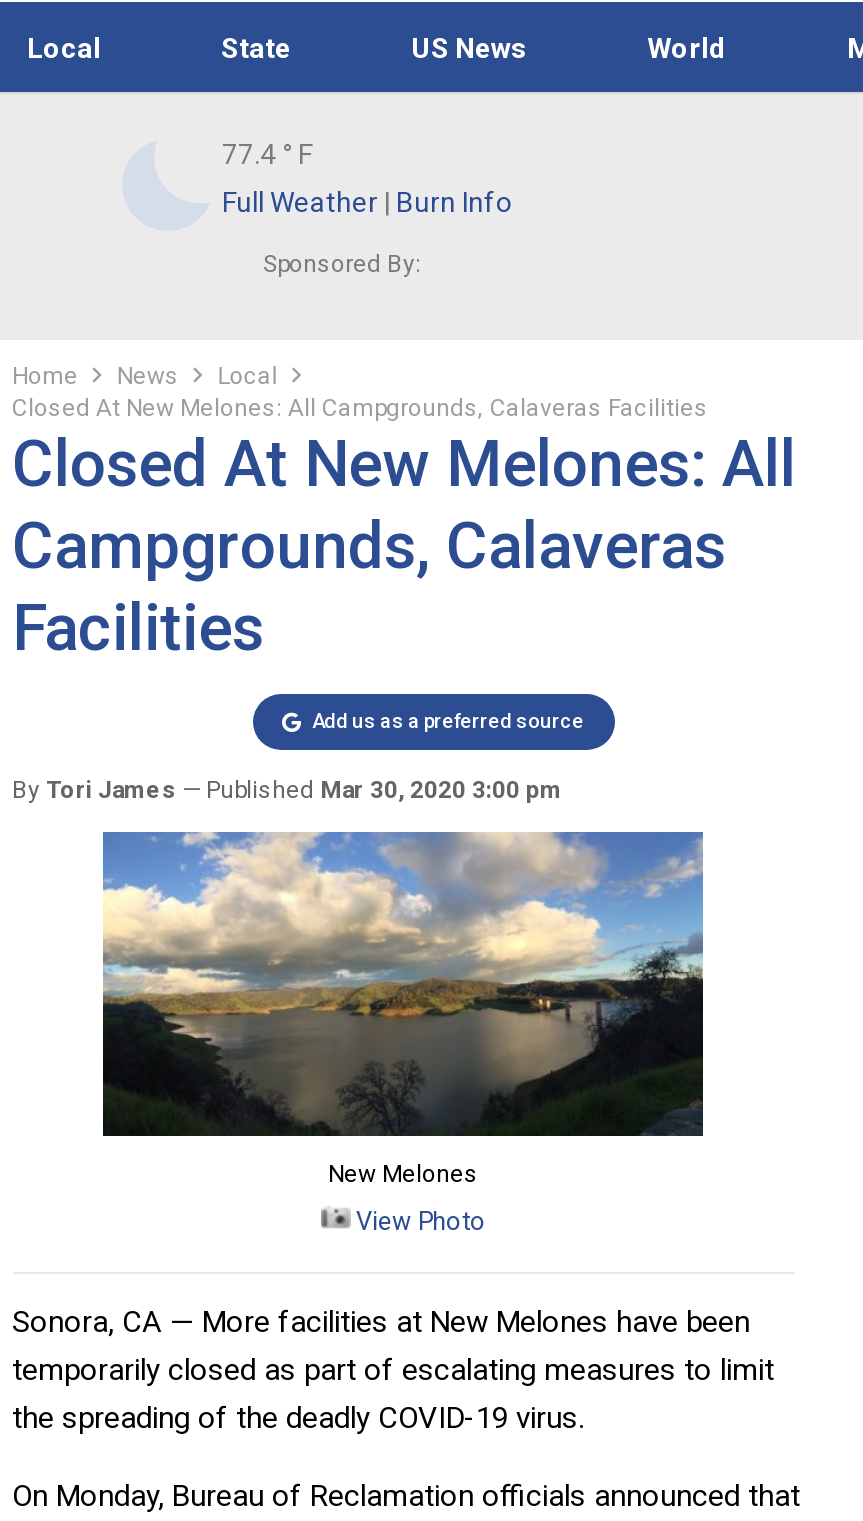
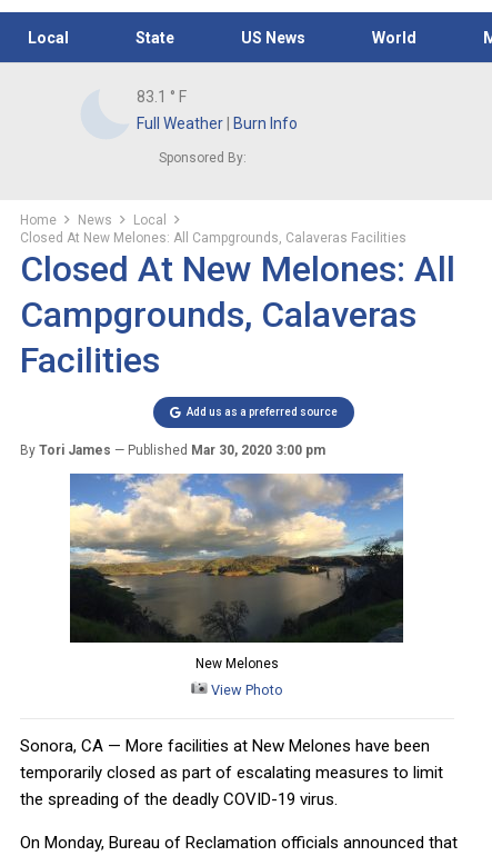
[222,138,312,170] 77.4 ° F -> [136,88,186,106] 83.1 ° F

